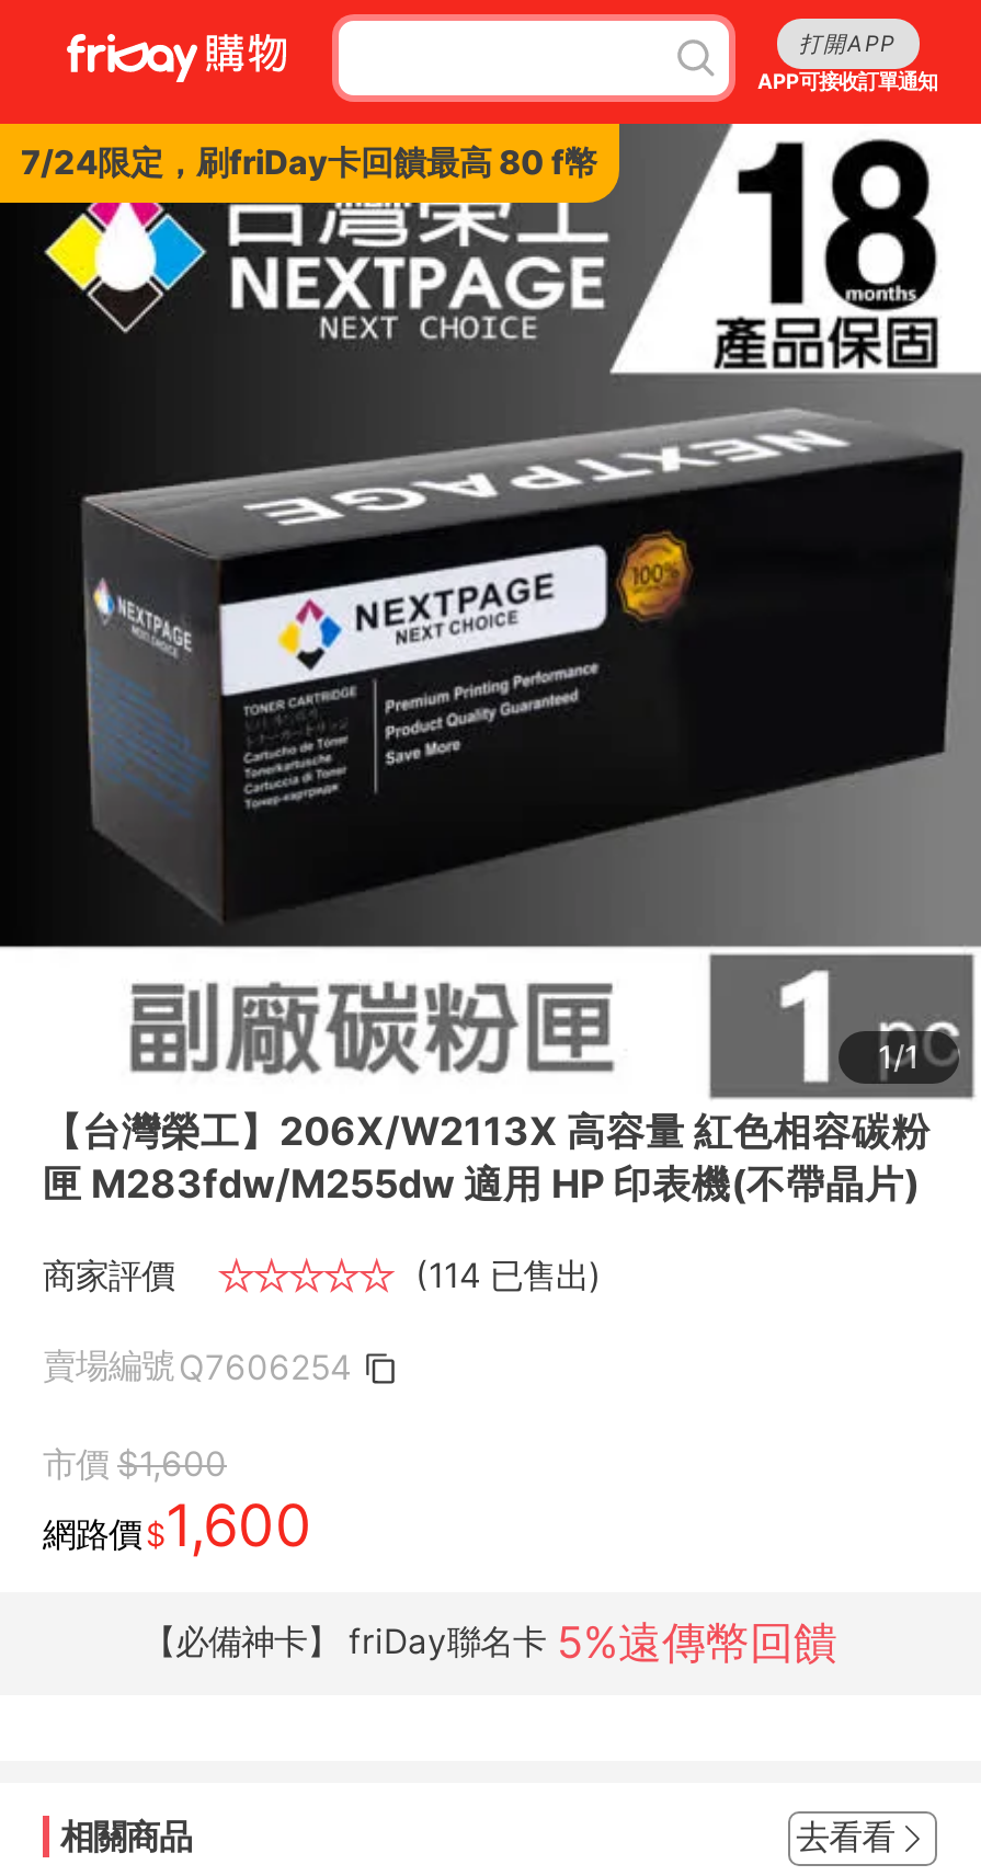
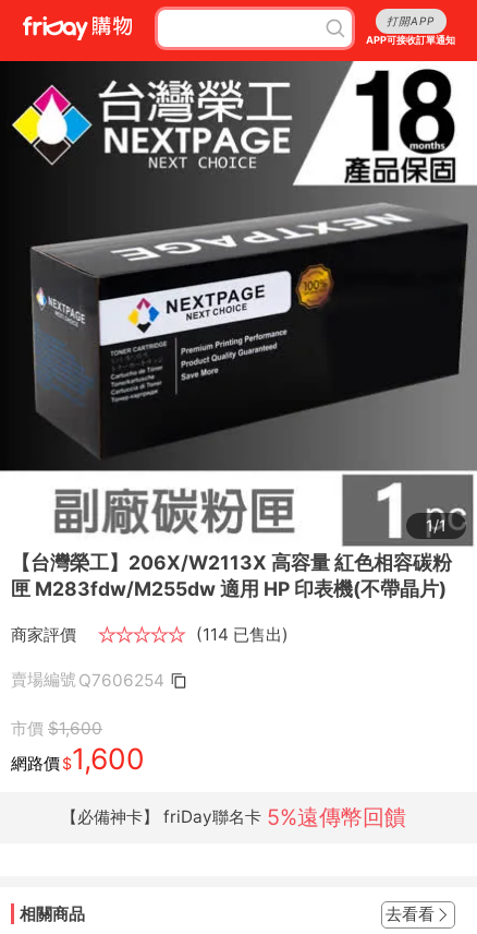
[21,141,597,183] 7/24限定，刷friDay卡回饋最高 80 f幣 -> none

